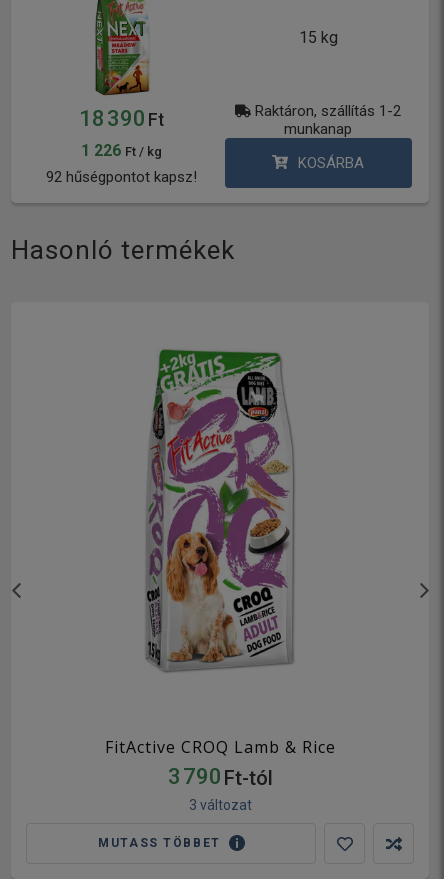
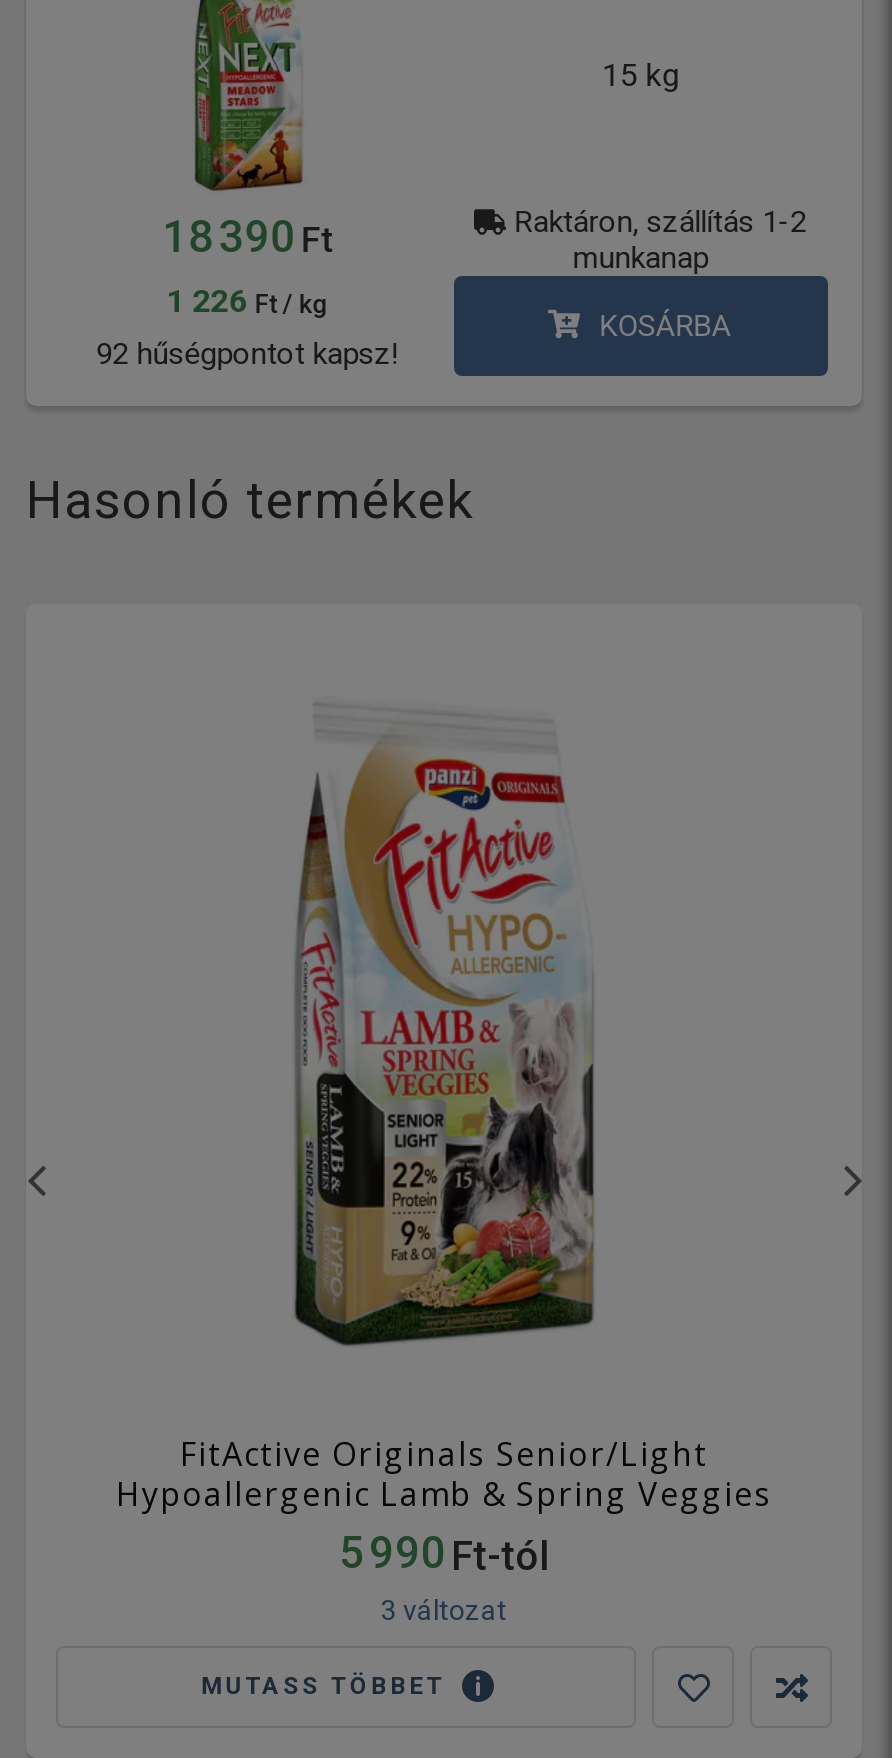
[146,349,295,672] [image] -> [294,700,594,1346] [image]
[104,736,335,790] FitActive CROQ Lamb & Rice | 3 790 Ft-tól -> [116,1432,772,1581] FitActive Originals Senior/Light | Hypoallergenic Lamb & Spring Veggies | 5 990 Ft-tól

